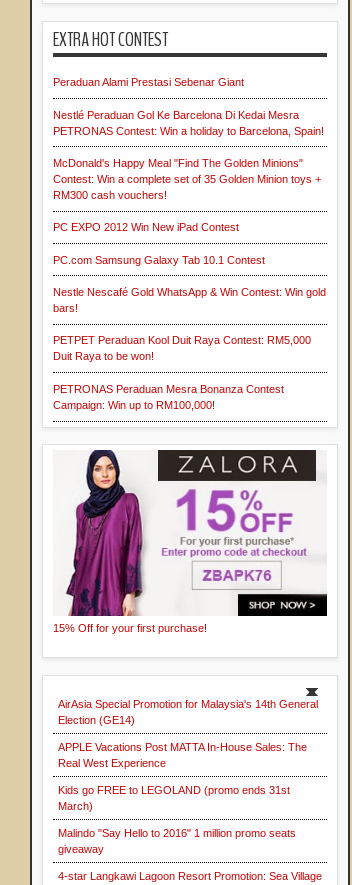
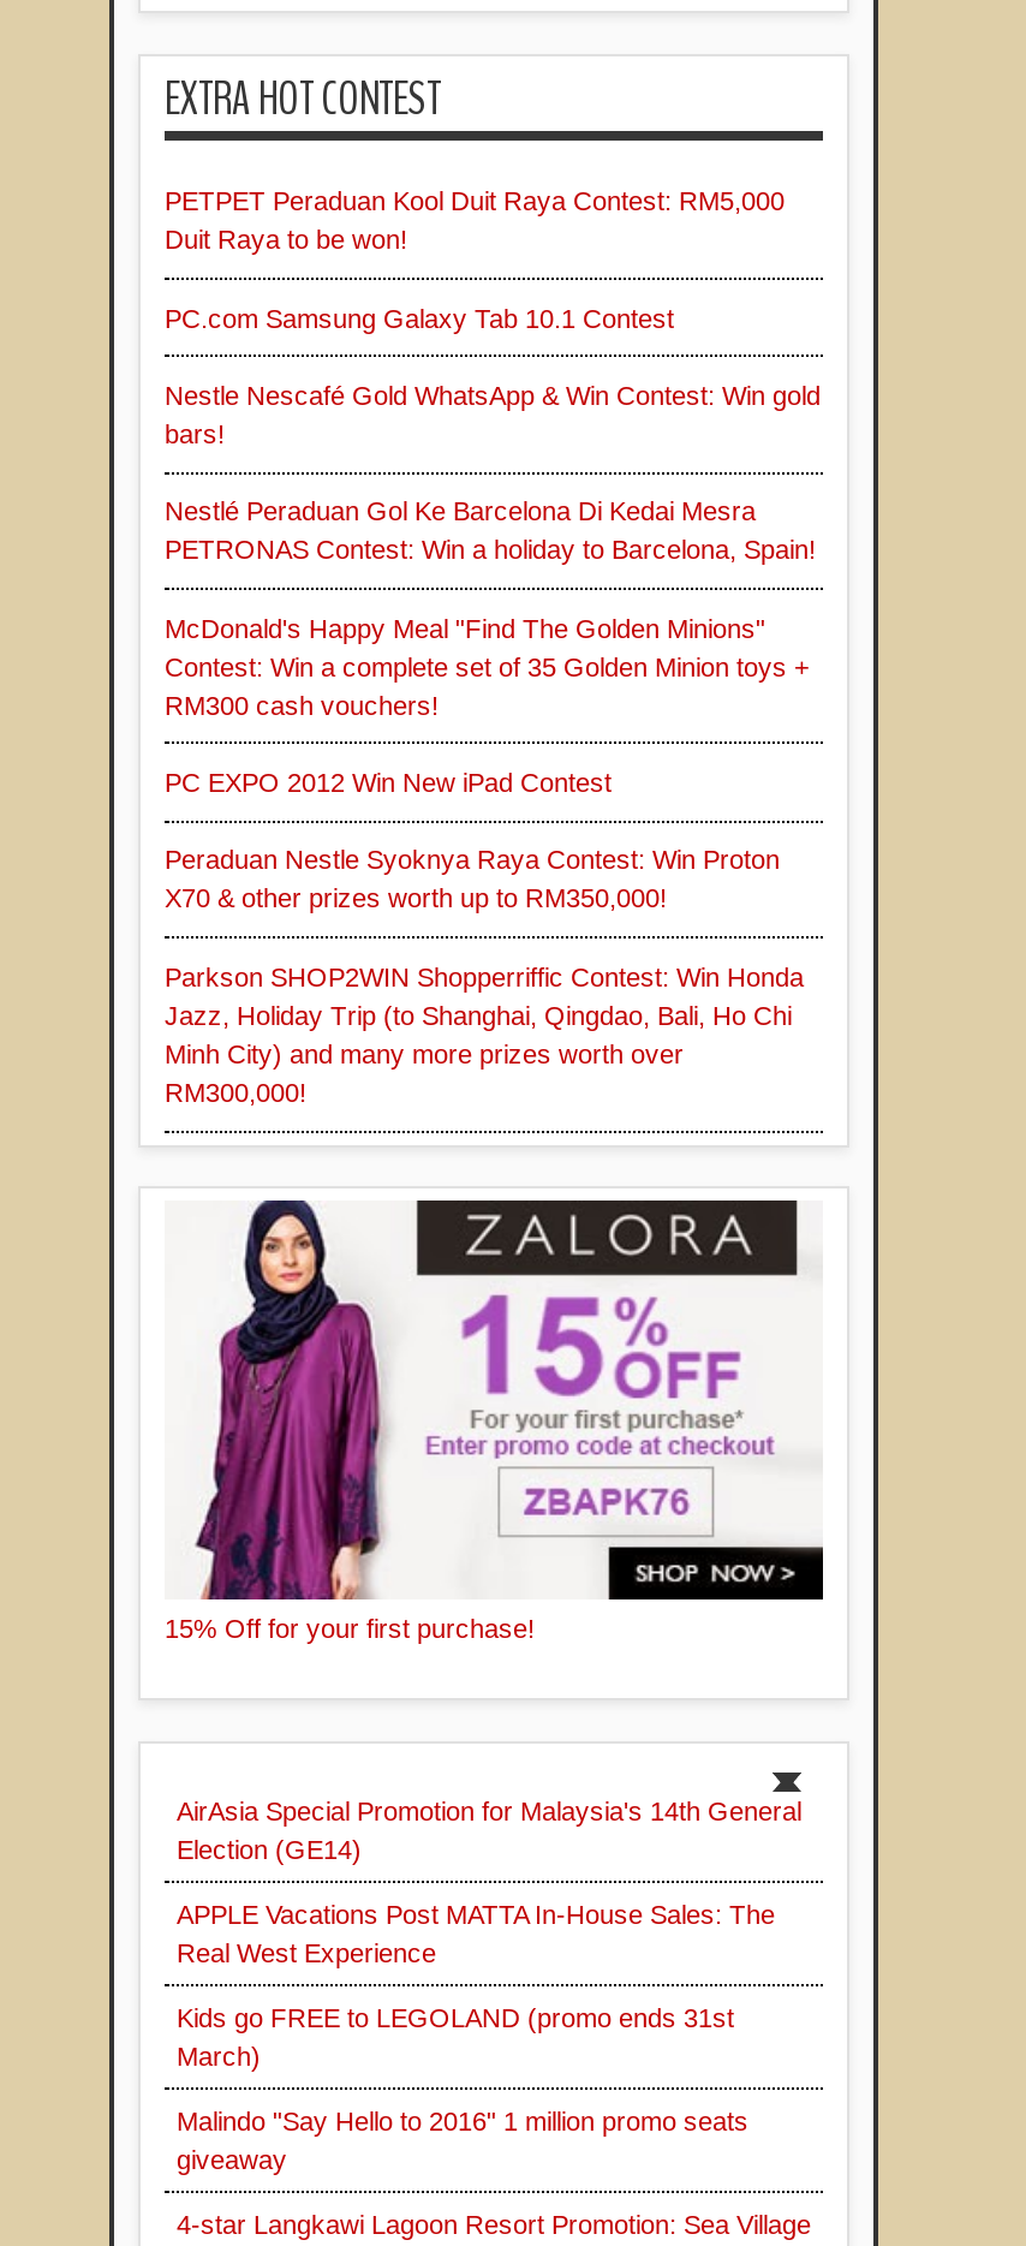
[53,76,244,88] Peraduan Alami Prestasi Sebenar Giant -> none
moved [53,109,324,233] -> [165,497,816,797]: Nestlé Peraduan Gol Ke Barcelona Di Kedai Mesra | PETRONAS Contest: Win a holiday to Barcelona, Spain! | McDonald's Happy Meal "Find The Golden Minions" | Contest: Win a complete set of 35 Golden Minion toys + | RM300 cash vouchers! | PC EXPO 2012 Win New iPad Contest
moved [53,254,326,362] -> [165,187,821,448]: PC.com Samsung Galaxy Tab 10.1 Contest | Nestle Nescafé Gold WhatsApp & Win Contest: Win gold | bars! | PETPET Peraduan Kool Duit Raya Contest: RM5,000 | Duit Raya to be won!
[53,383,284,411] PETRONAS Peraduan Mesra Bonanza Contest | Campaign: Win up to RM100,000! -> [165,846,804,1106] Peraduan Nestle Syoknya Raya Contest: Win Proton | X70 & other prizes worth up to RM350,000! | Parkson SHOP2WIN Shopperriffic Contest: Win Honda | Jazz, Holiday Trip (to Shanghai, Qingdao, Bali, Ho Chi | Minh City) and many more prizes worth over | RM300,000!

